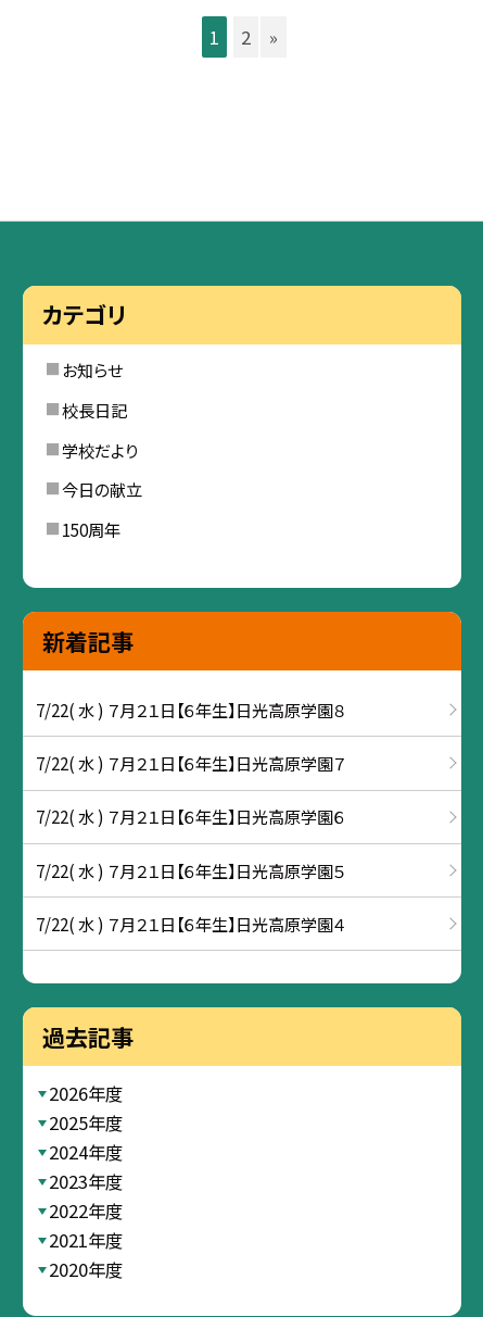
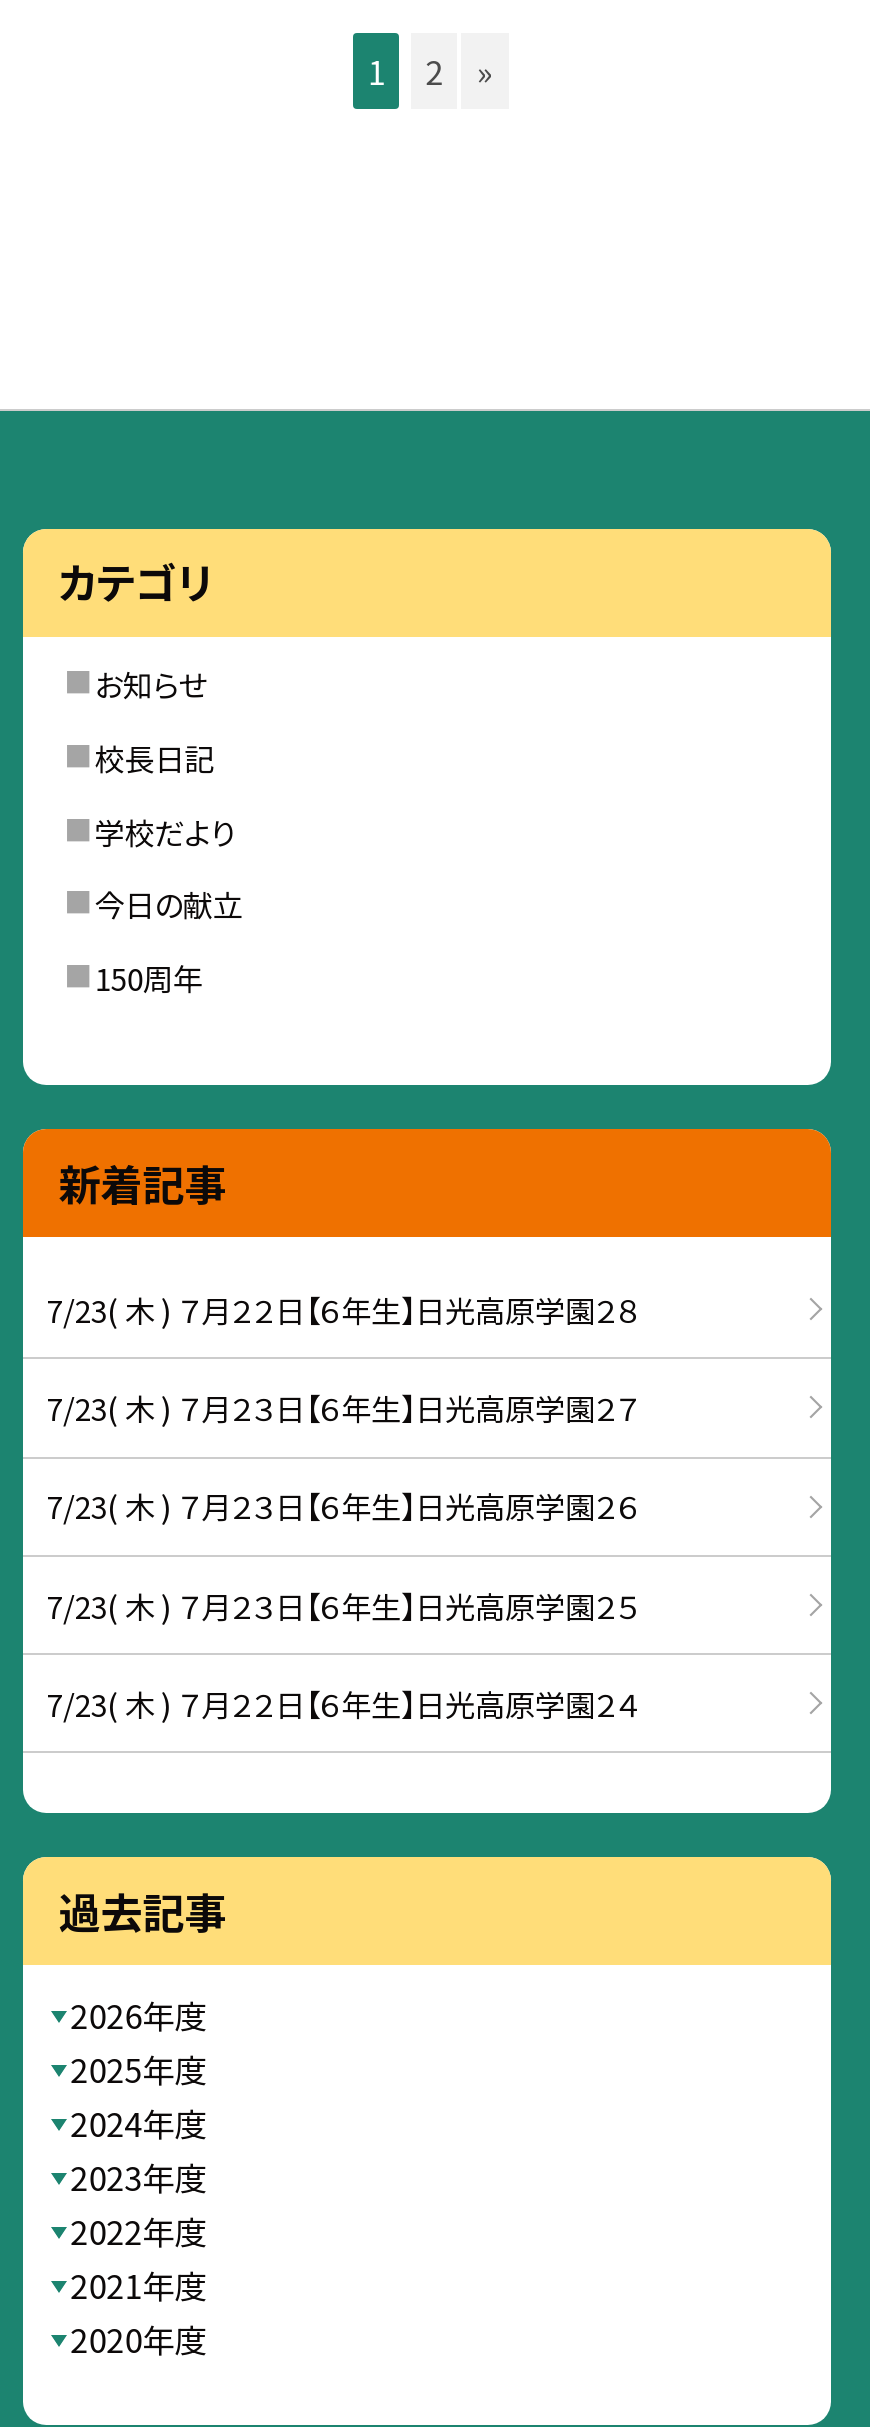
[36,697,345,721] 7/22( 水 ) ７月２１日【６年生】日光高原学園８ -> [47,1286,639,1330] 7/23( 木 ) ７月２２日【６年生】日光高原学園２８
[36,751,345,775] 7/22( 水 ) ７月２１日【６年生】日光高原学園７ -> [47,1385,639,1429] 7/23( 木 ) ７月２３日【６年生】日光高原学園２７
[36,804,345,828] 7/22( 水 ) ７月２１日【６年生】日光高原学園６ -> [47,1483,639,1527] 7/23( 木 ) ７月２３日【６年生】日光高原学園２６
[36,858,345,882] 7/22( 水 ) ７月２１日【６年生】日光高原学園５ -> [47,1582,639,1626] 7/23( 木 ) ７月２３日【６年生】日光高原学園２５
[36,911,345,935] 7/22( 水 ) ７月２１日【６年生】日光高原学園４ -> [47,1681,639,1725] 7/23( 木 ) ７月２２日【６年生】日光高原学園２４

